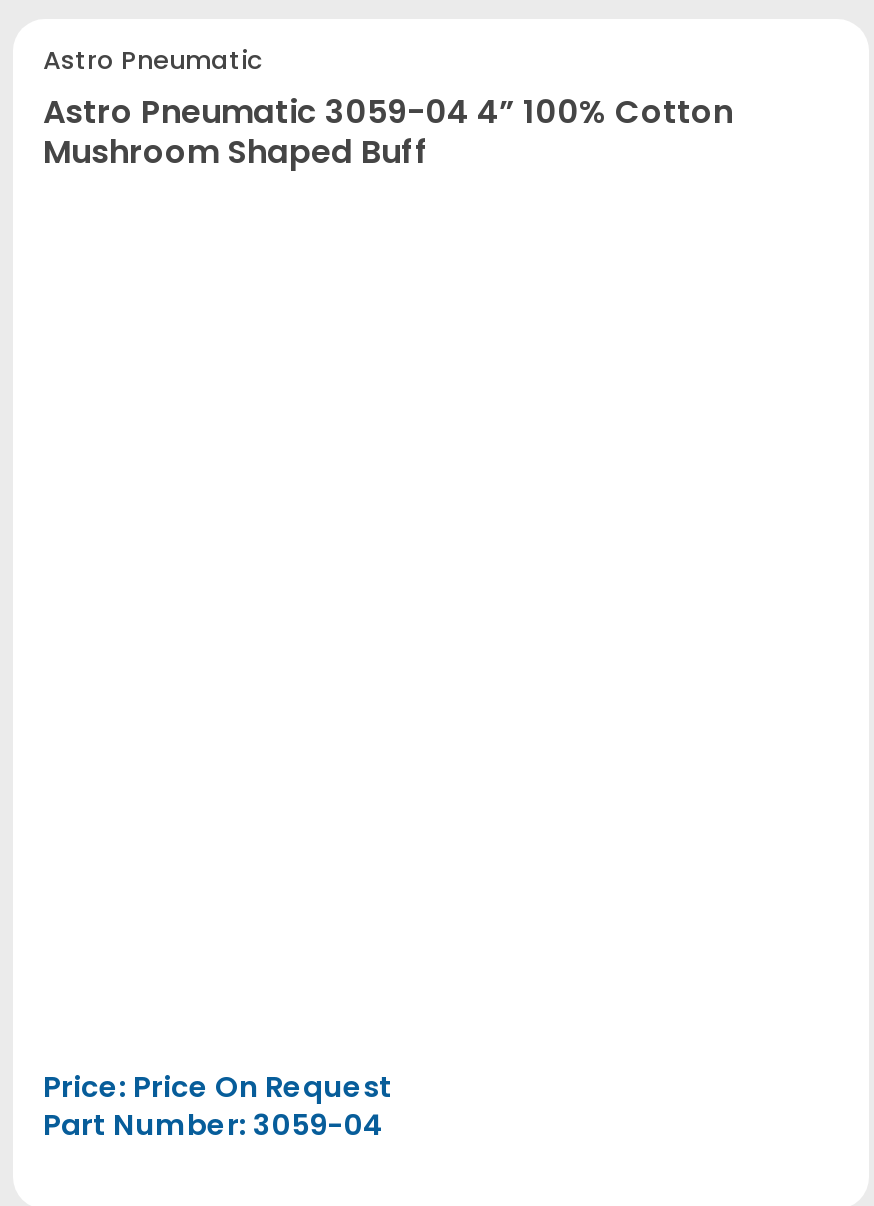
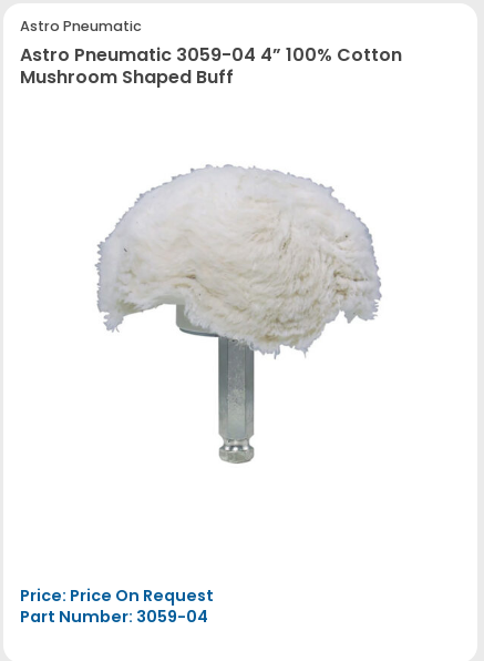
none -> [94,163,383,465] [image]

